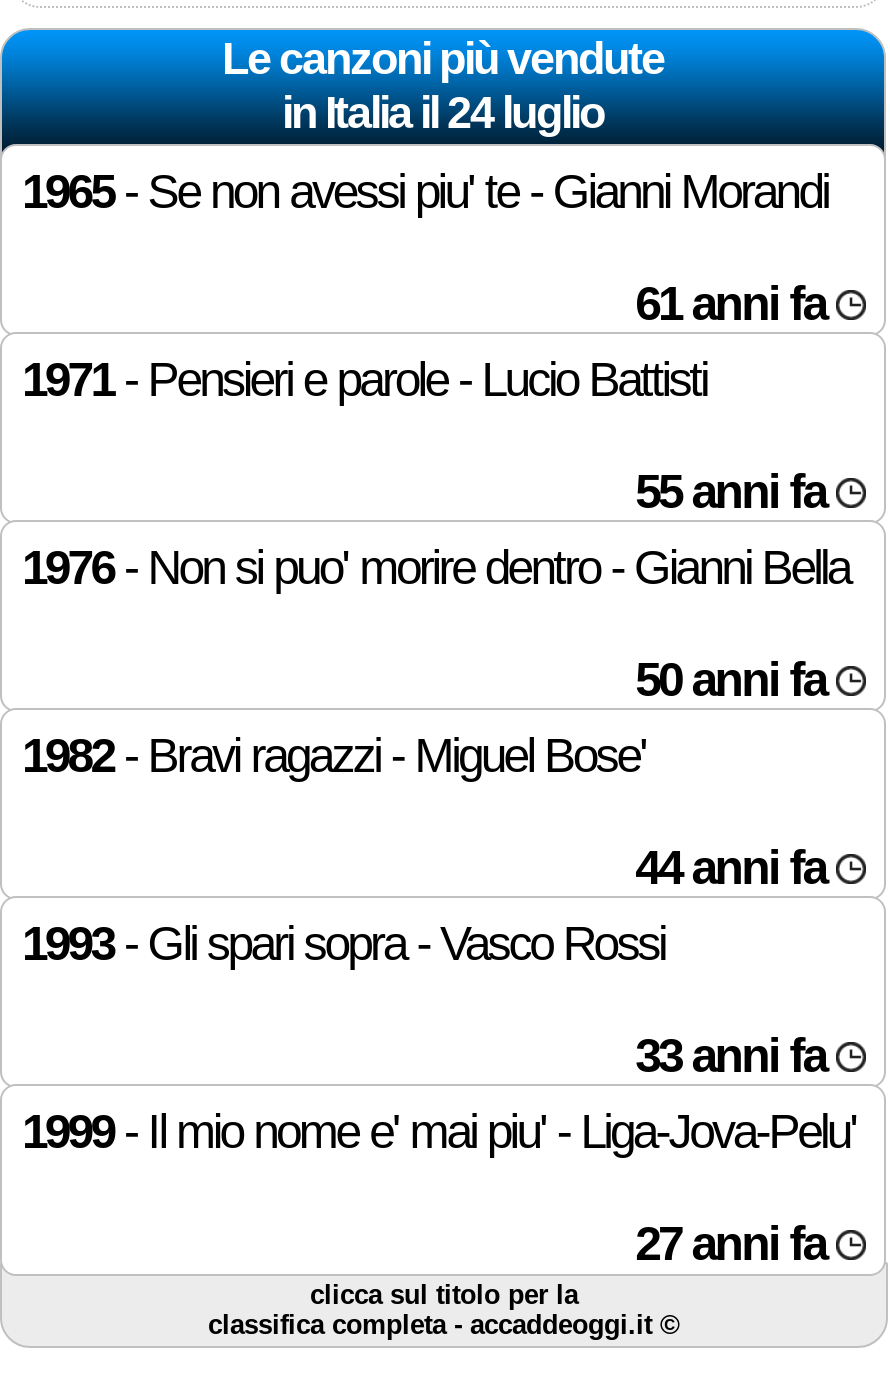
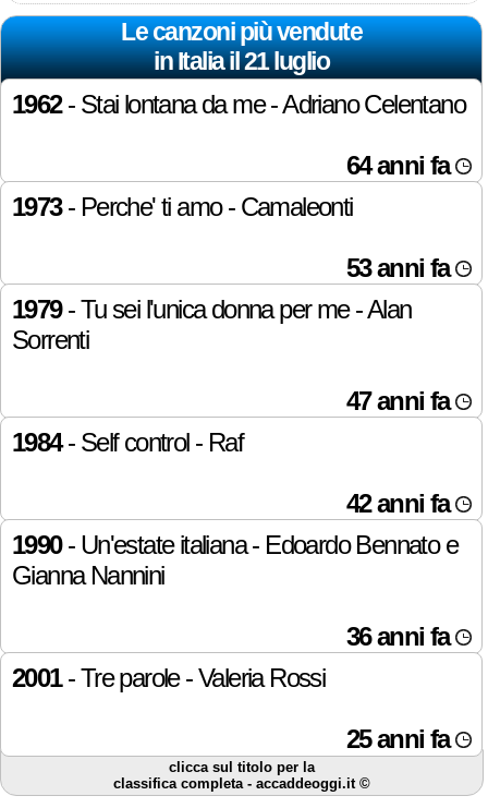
[282,86,604,138] in Italia il 24 luglio -> [154,47,329,75] in Italia il 21 luglio
[22,164,828,218] 1965 - Se non avessi piu' te - Gianni Morandi -> [12,89,465,119] 1962 - Stai lontana da me - Adriano Celentano
[22,276,836,406] 61 anni fa | 1971 - Pensieri e parole - Lucio Battisti -> [12,150,455,221] 64 anni fa | 1973 - Perche' ti amo - Camaleonti
[22,464,850,594] 55 anni fa | 1976 - Non si puo' morire dentro - Gianni Bella -> [12,253,455,354] 53 anni fa | 1979 - Tu sei l'unica donna per me - Alan | Sorrenti
[22,652,836,782] 50 anni fa | 1982 - Bravi ragazzi - Miguel Bose' -> [12,386,455,457] 47 anni fa | 1984 - Self control - Raf
[22,840,836,970] 44 anni fa | 1993 - Gli spari sopra - Vasco Rossi -> [12,488,457,590] 42 anni fa | 1990 - Un'estate italiana - Edoardo Bennato e | Gianna Nannini
[22,1028,856,1158] 33 anni fa | 1999 - Il mio nome e' mai piu' - Liga-Jova-Pelu' -> [12,621,455,692] 36 anni fa | 2001 - Tre parole - Valeria Rossi
[635,1216,836,1270] 27 anni fa -> [346,724,455,753] 25 anni fa

